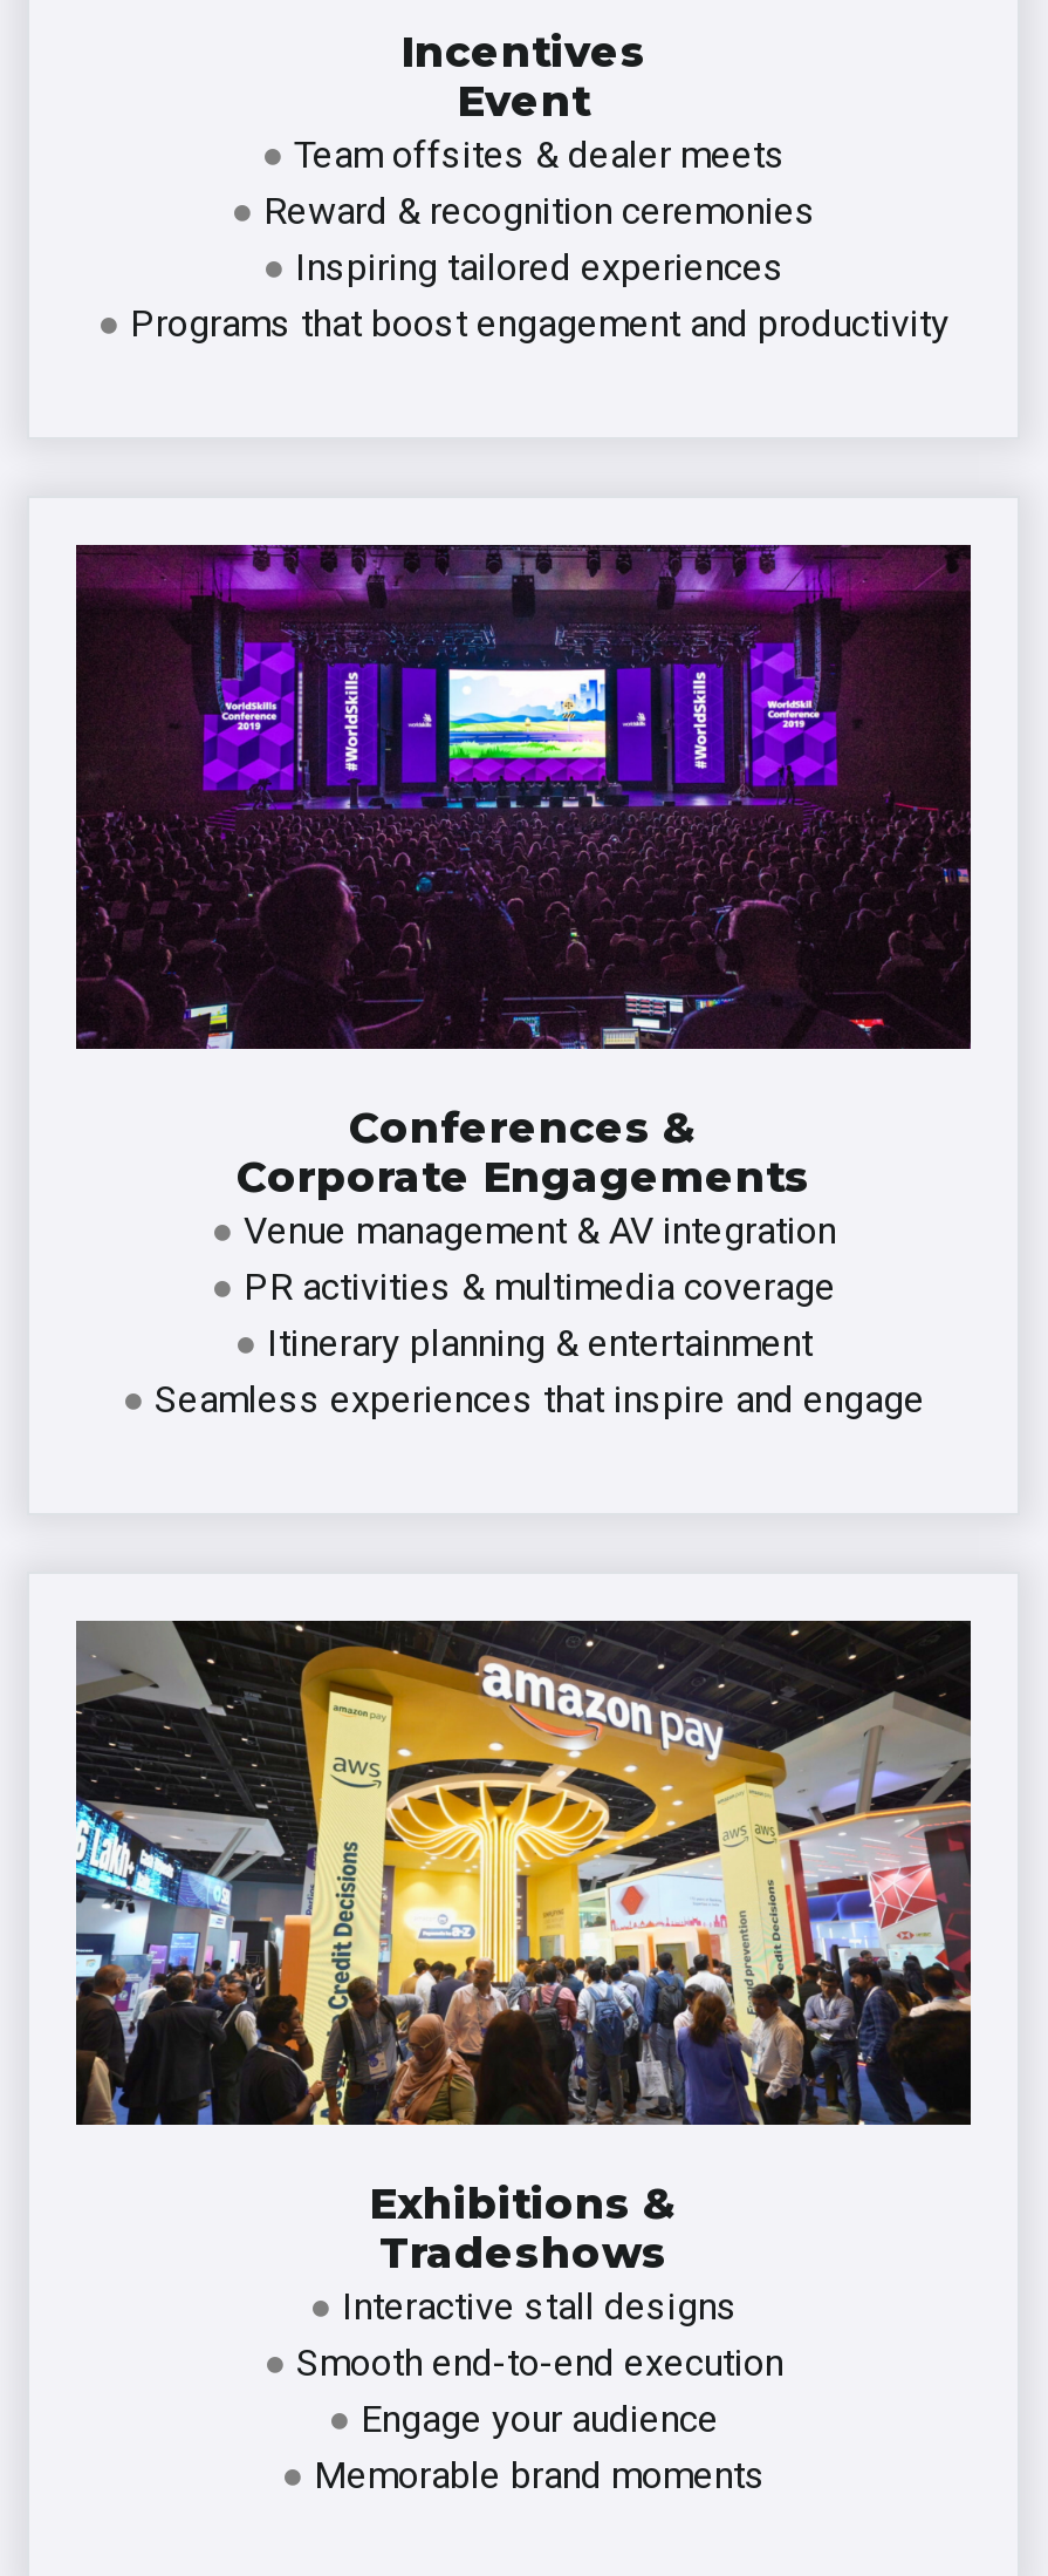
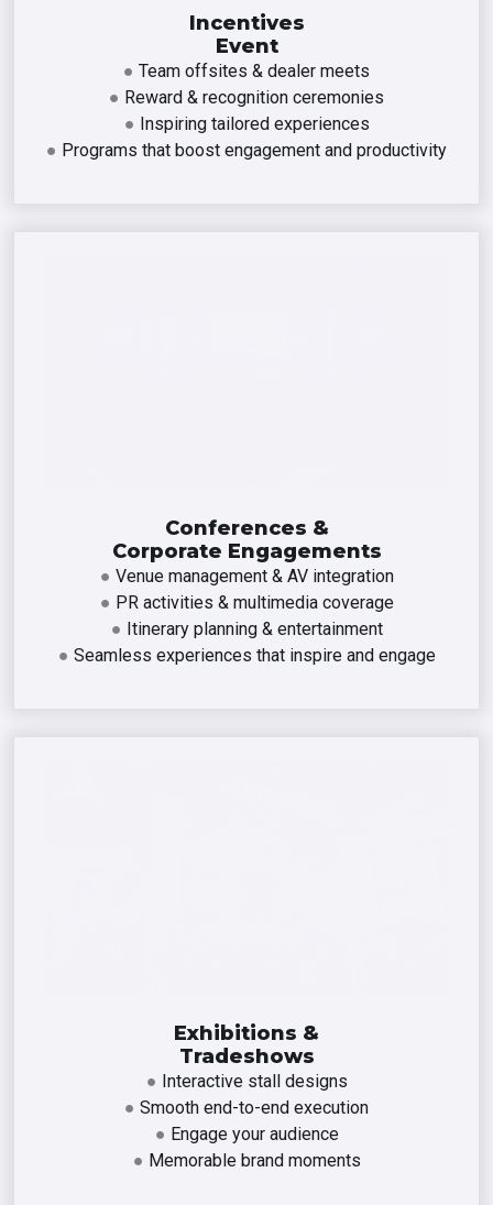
[74,543,973,1051] [image] -> none
[74,1618,973,2127] [image] -> none

